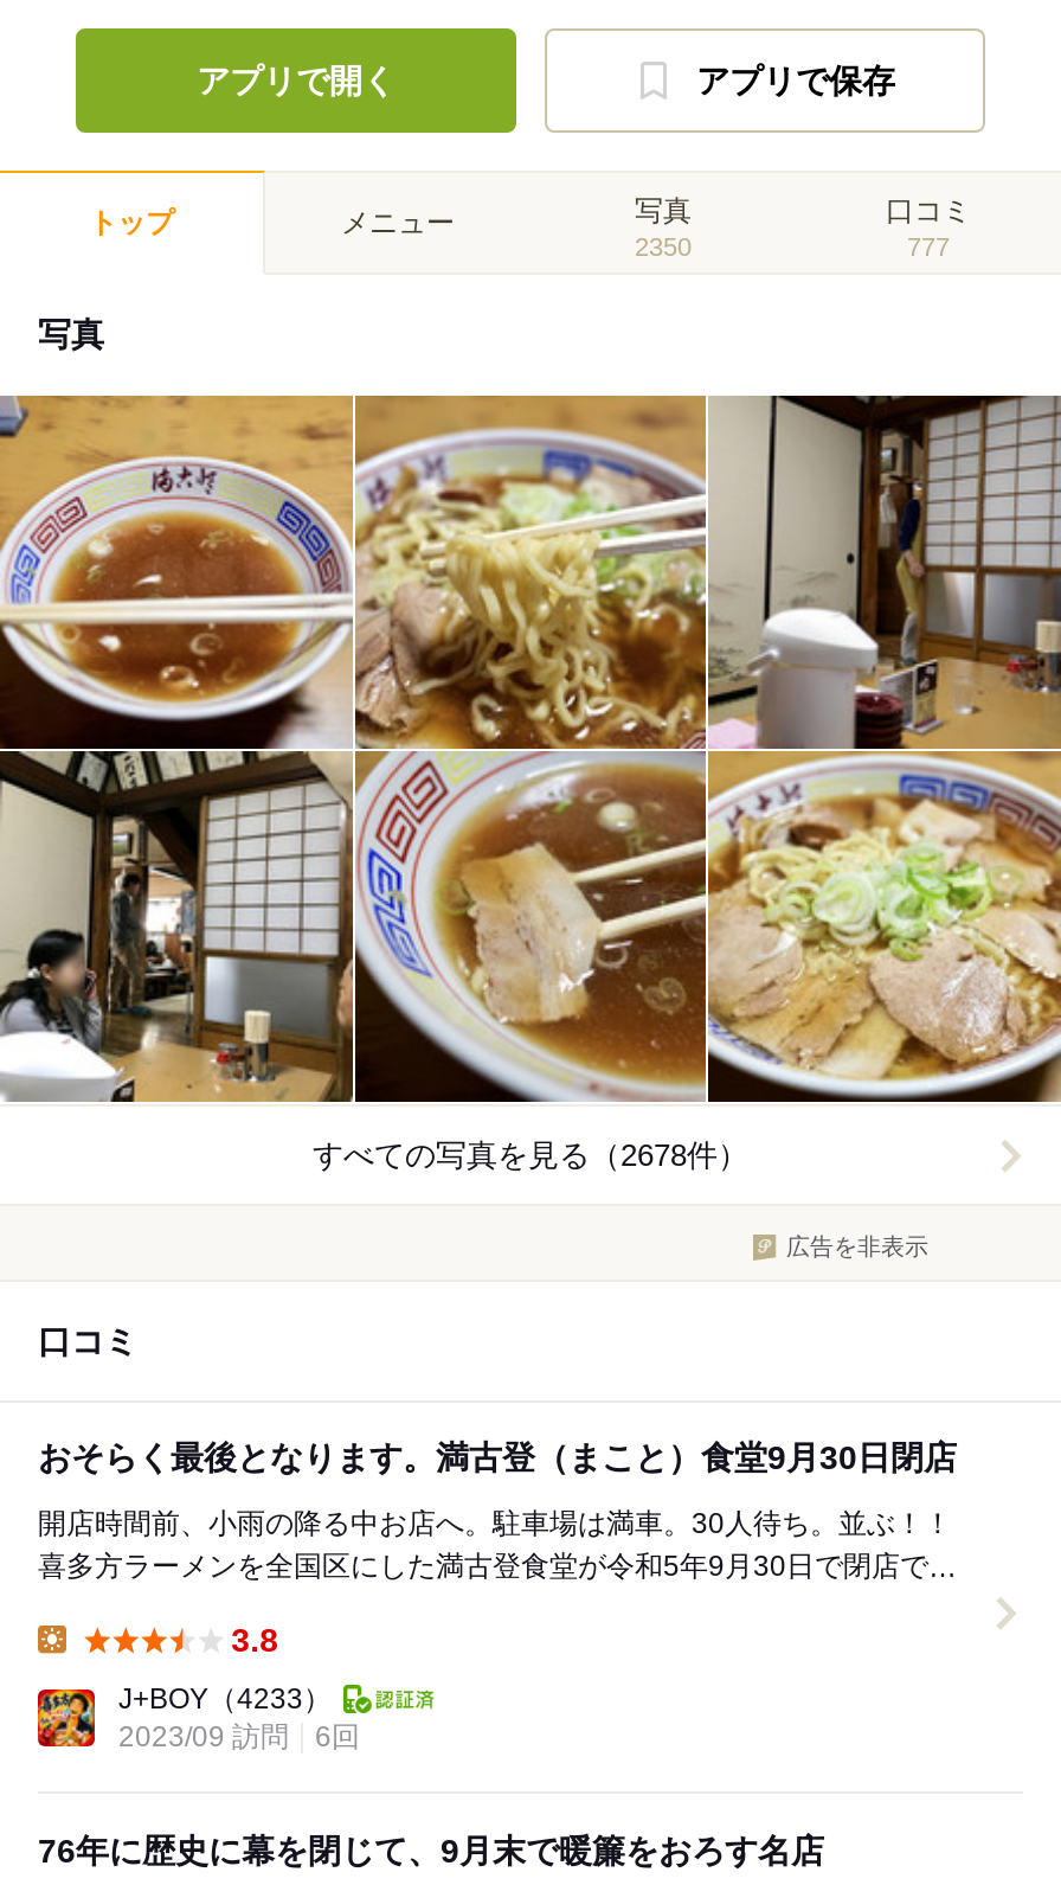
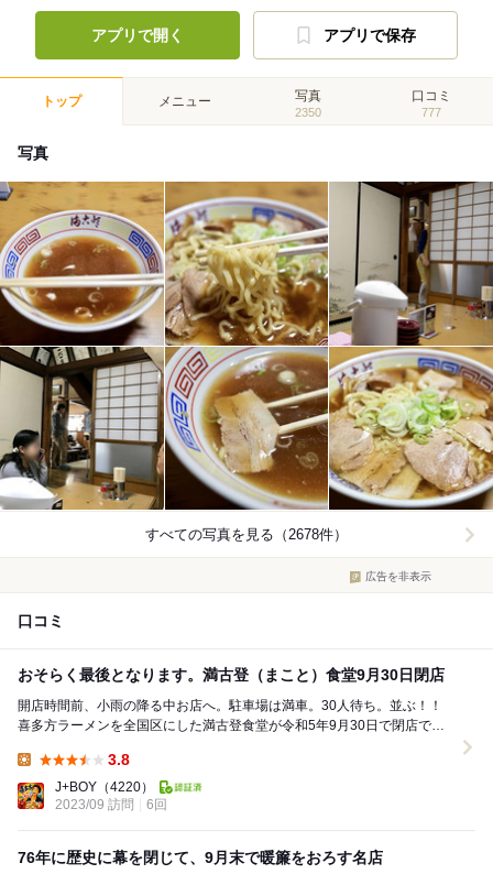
[118,1683,332,1716] J+BOY（4233） -> [55,780,154,795] J+BOY（4220）

